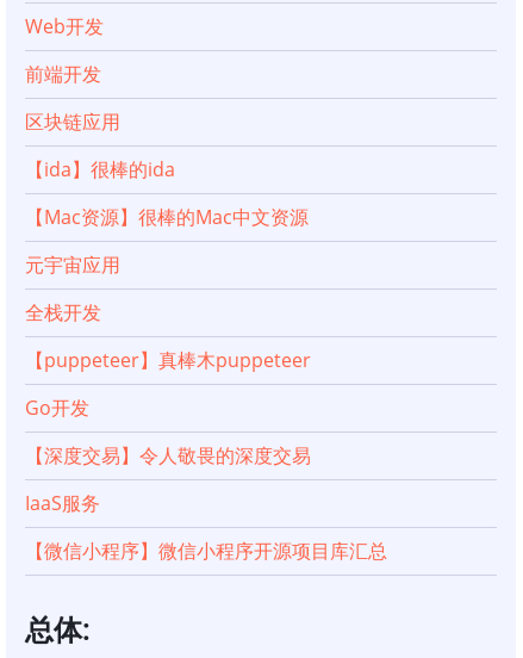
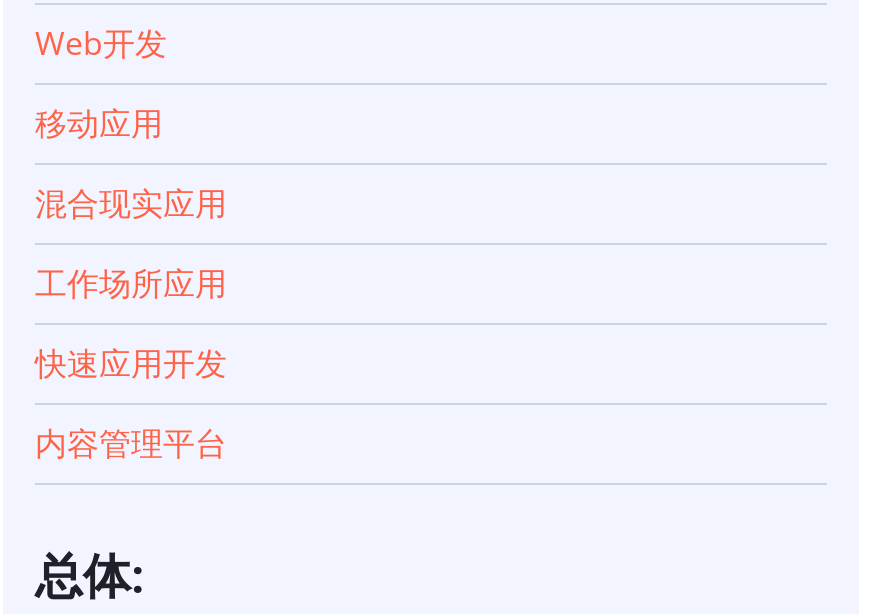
[25,61,387,564] 前端开发 | 区块链应用 | 【ida】很棒的ida | 【Mac资源】很棒的Mac中文资源 | 元宇宙应用 | 全栈开发 | 【puppeteer】真棒木puppeteer | Go开发 | 【深度交易】令人敬畏的深度交易 | IaaS服务 | 【微信小程序】微信小程序开源项目库汇总 -> [35,102,227,466] 移动应用 | 混合现实应用 | 工作场所应用 | 快速应用开发 | 内容管理平台

